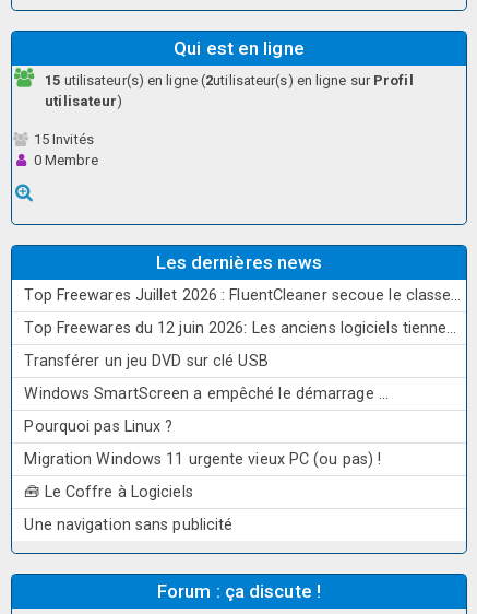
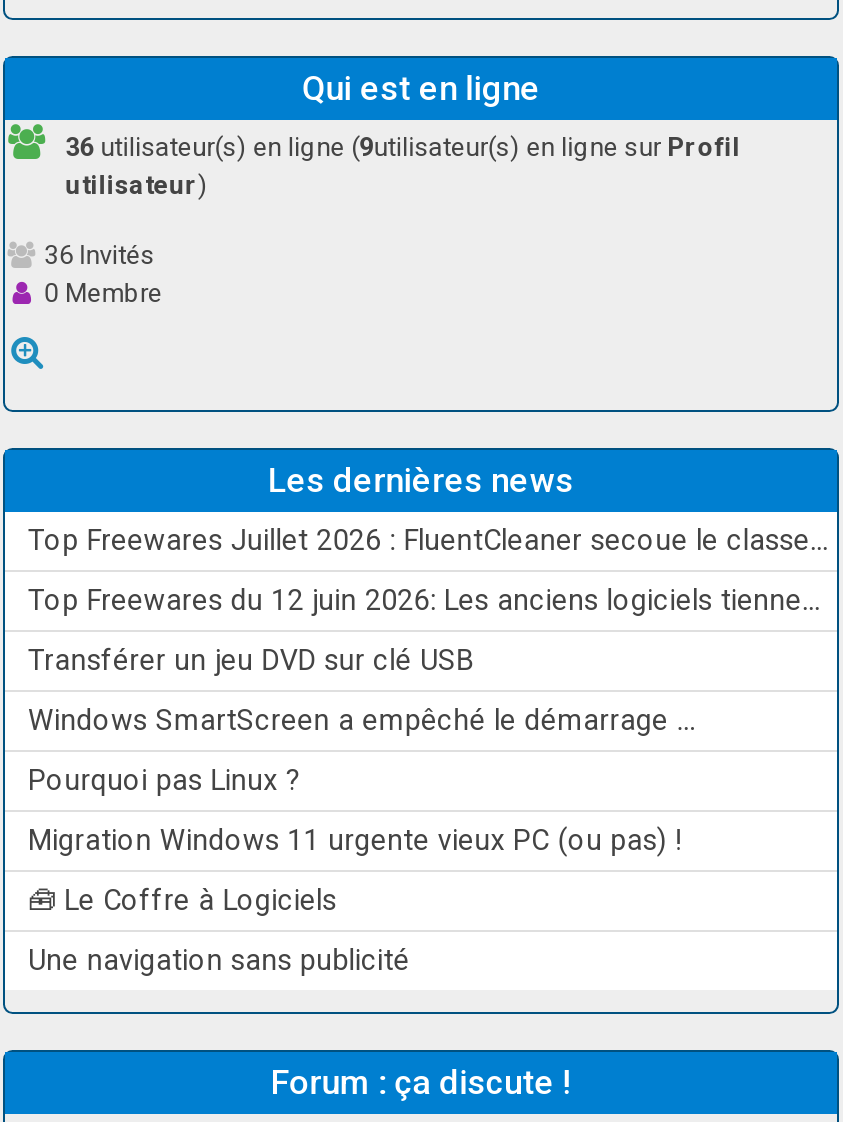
[45,72,413,88] 15 utilisateur(s) en ligne (2utilisateur(s) en ligne sur Profil -> [66,132,740,162] 36 utilisateur(s) en ligne (9utilisateur(s) en ligne sur Profil
[30,131,94,147] 15 Invités -> [38,240,155,270] 36 Invités

